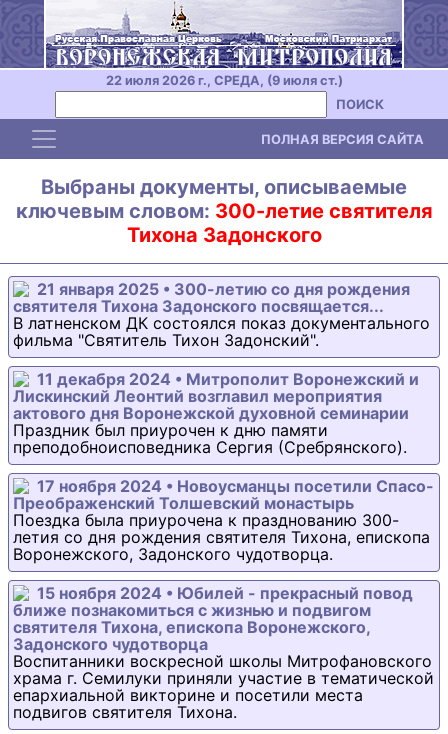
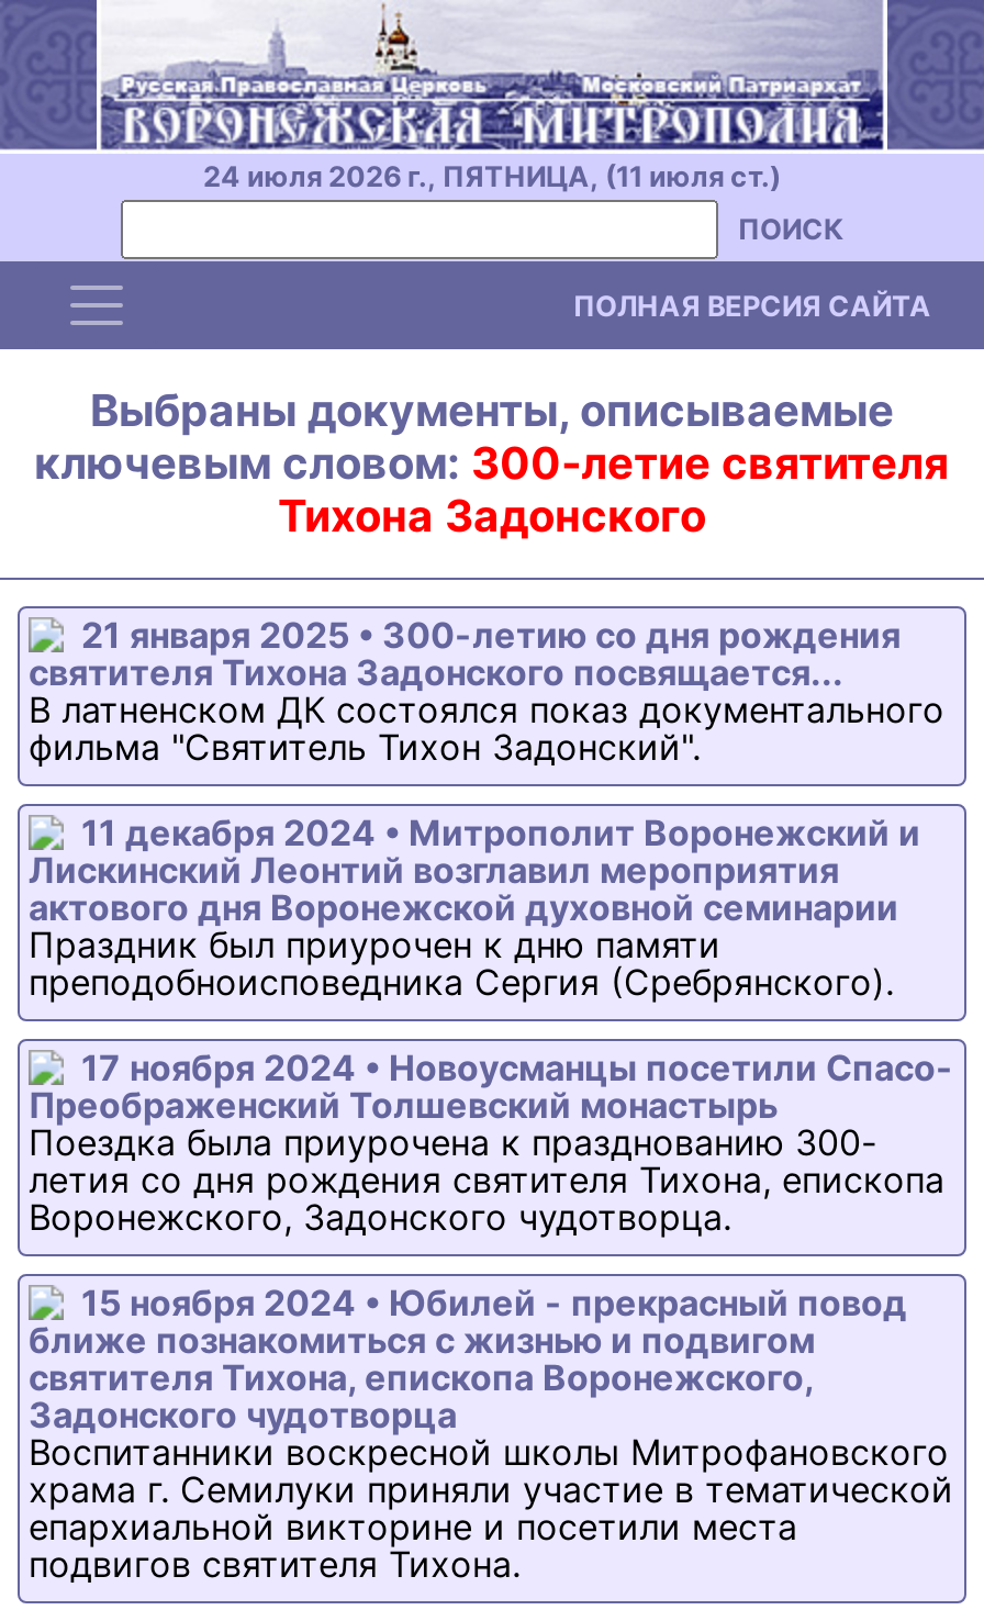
[105,73,342,88] 22 июля 2026 г., СРЕДА, (9 июля ст.) -> [203,160,781,193] 24 июля 2026 г., ПЯТНИЦА, (11 июля ст.)

